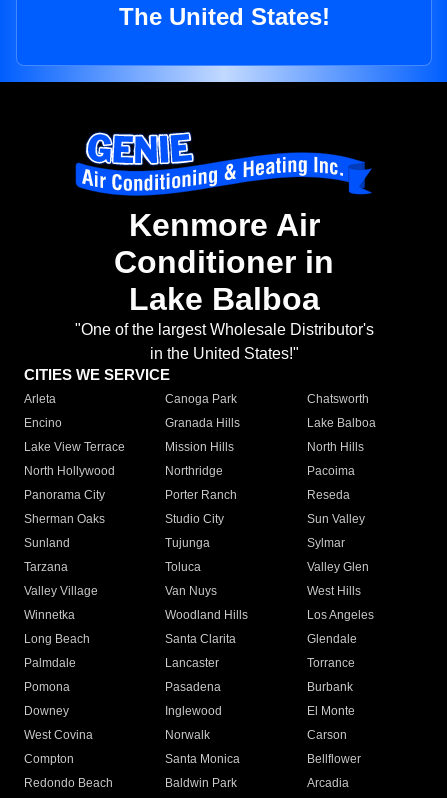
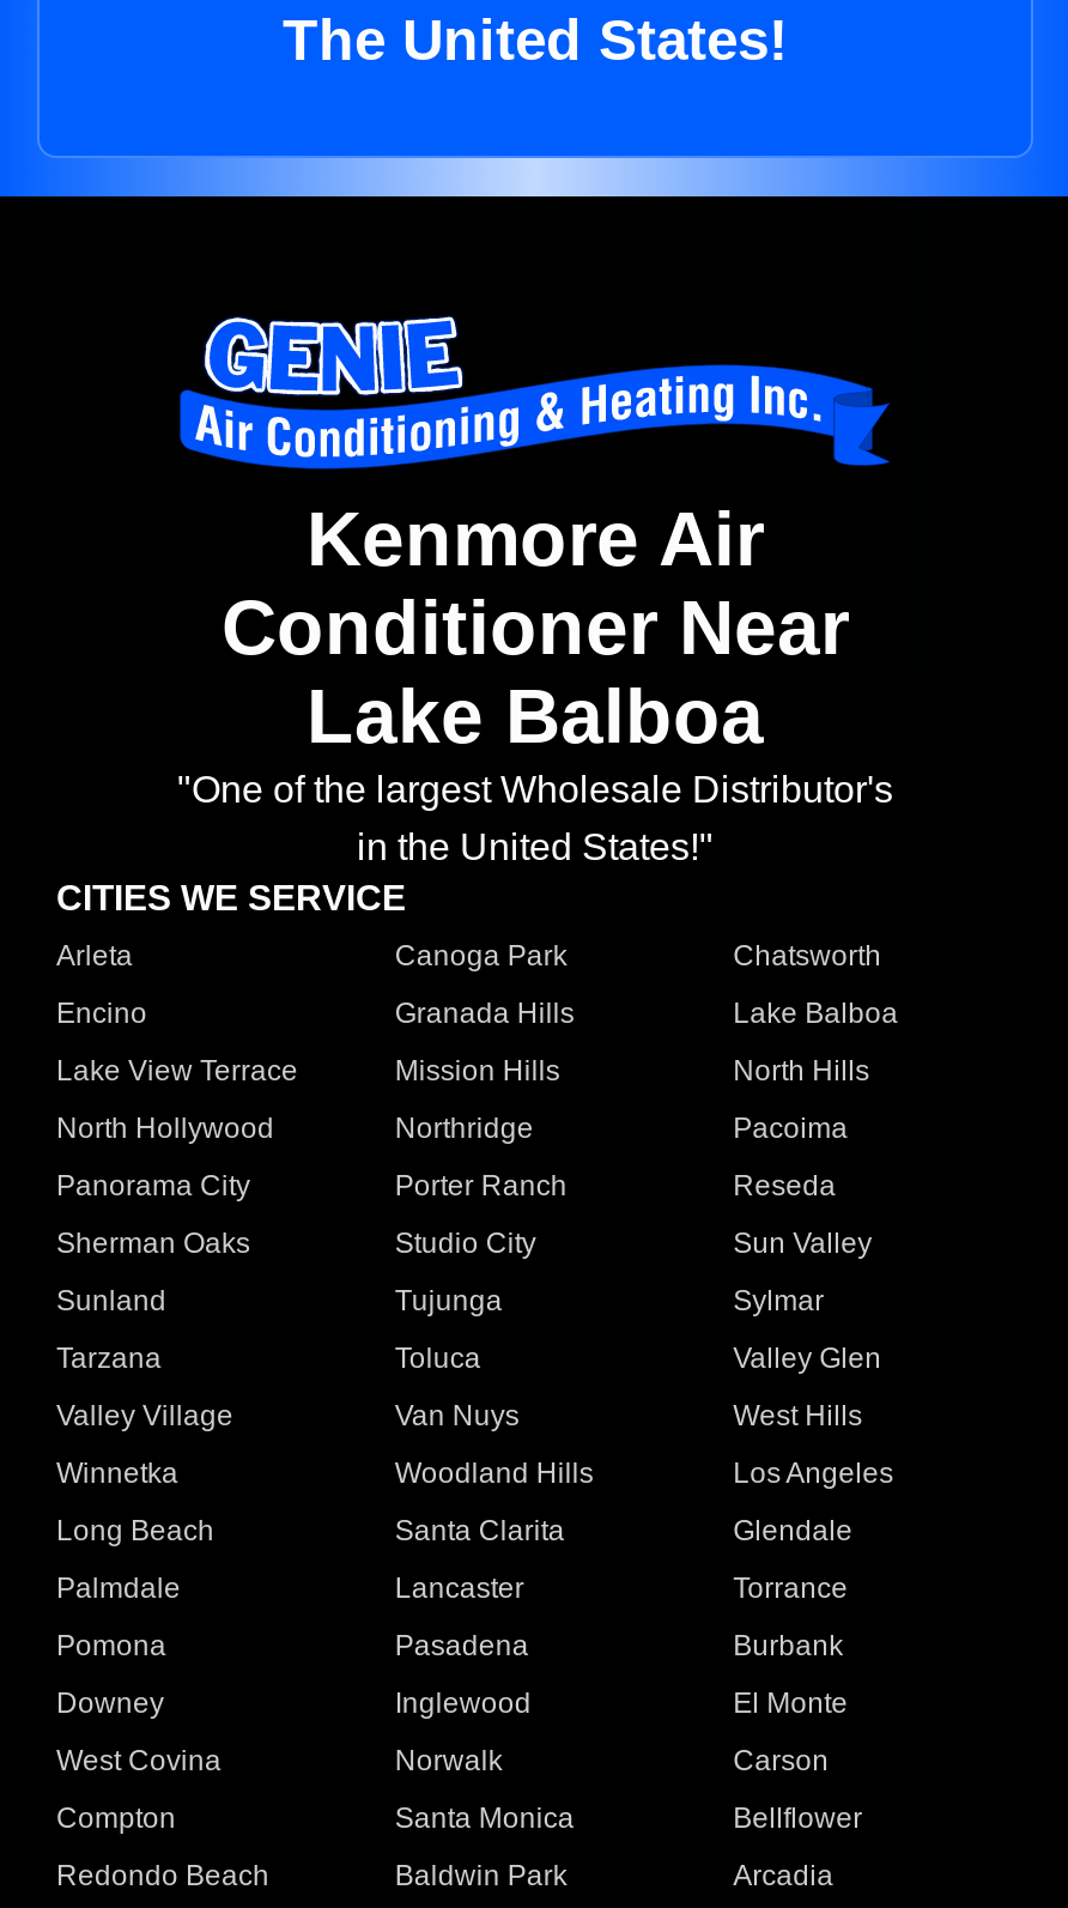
[114,244,334,280] Conditioner in -> [222,585,849,671] Conditioner Near

